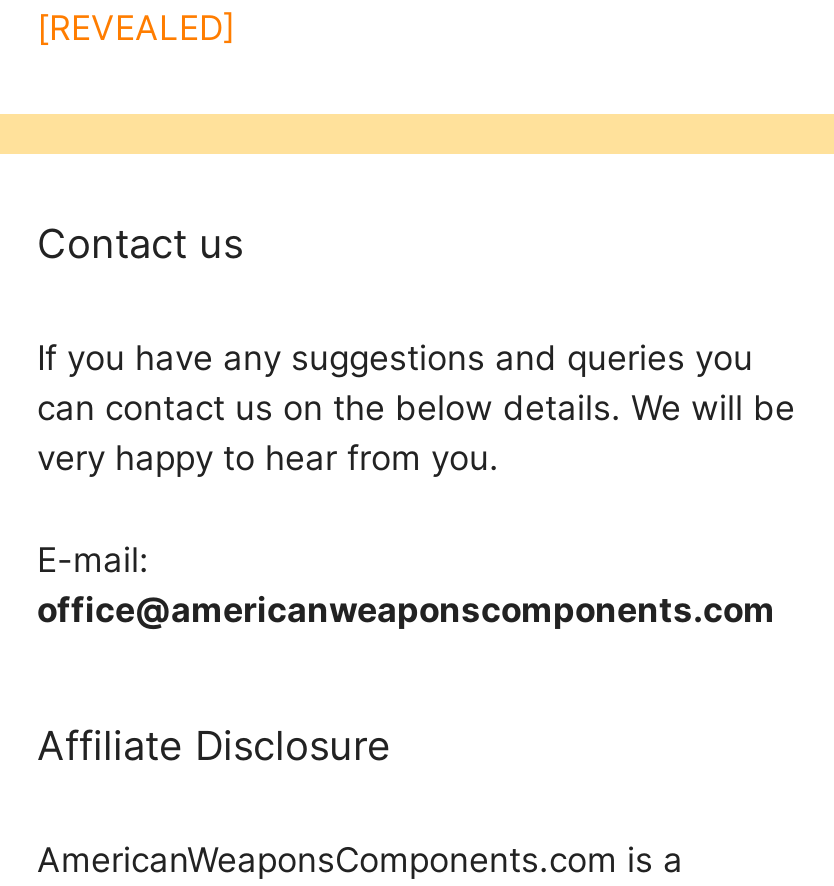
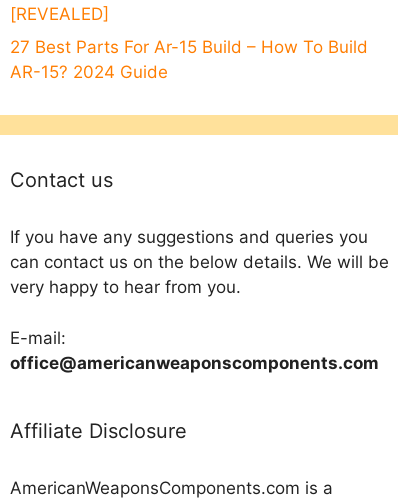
none -> [10,37,368,82] 27 Best Parts For Ar-15 Build – How To Build | AR-15? 2024 Guide

